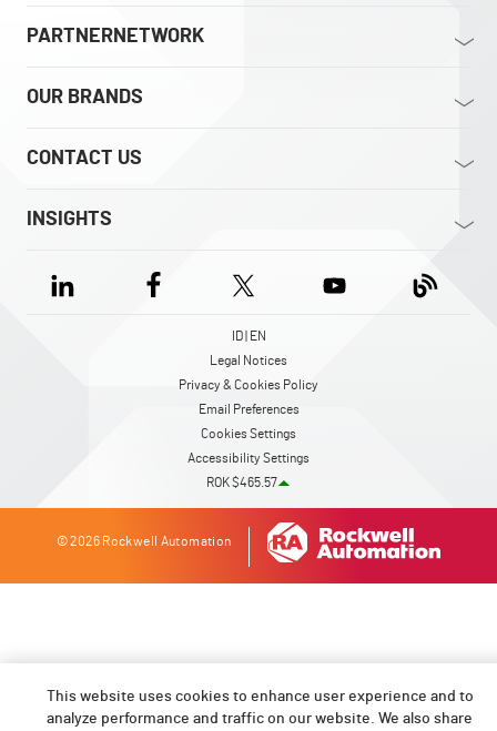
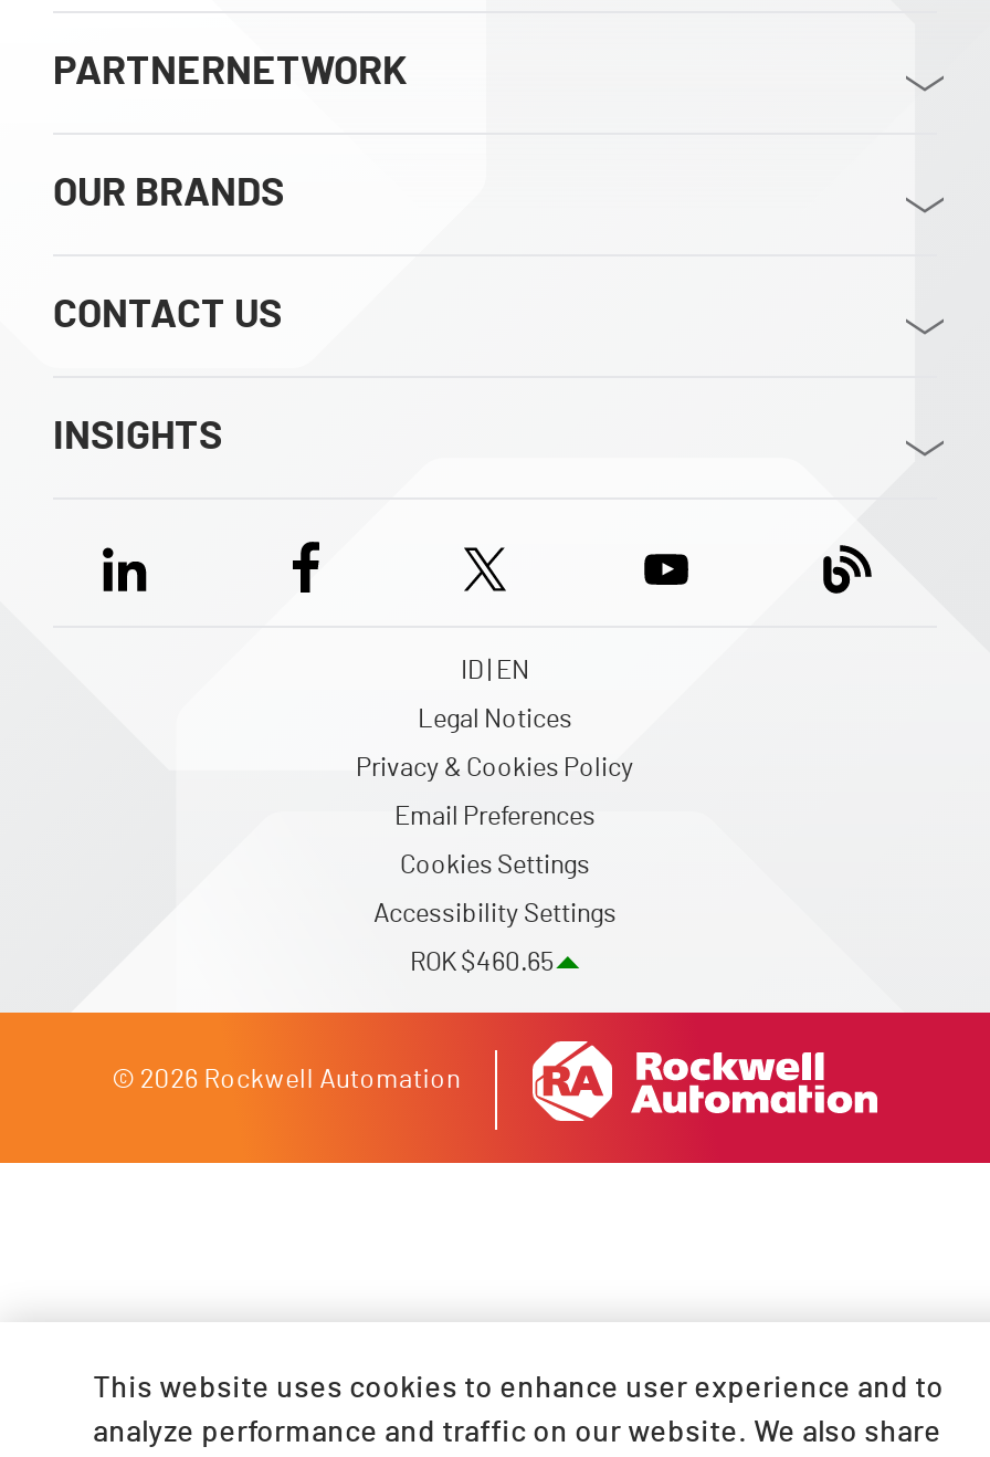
[206,476,277,489] ROK $465.57 -> [410,948,554,975] ROK $460.65

